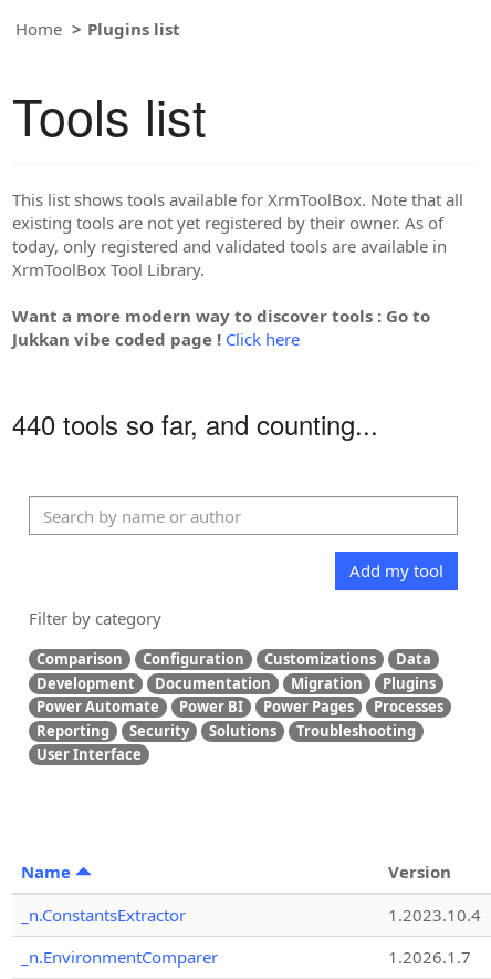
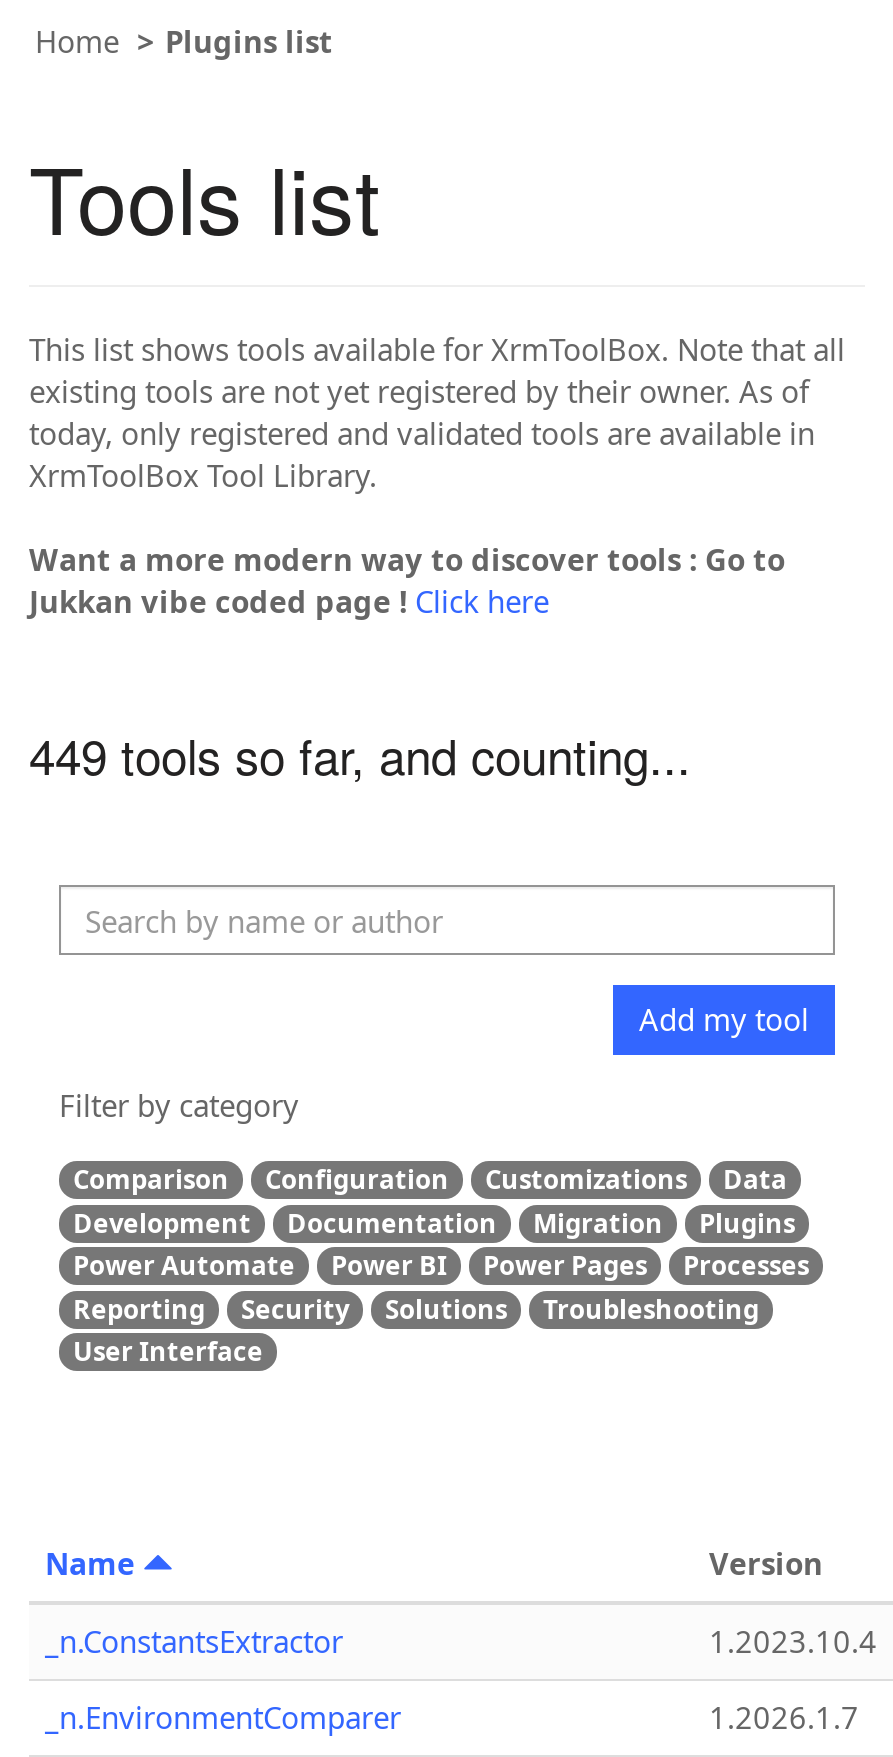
[12,404,378,442] 440 tools so far, and counting... -> [29,718,691,788] 449 tools so far, and counting...

